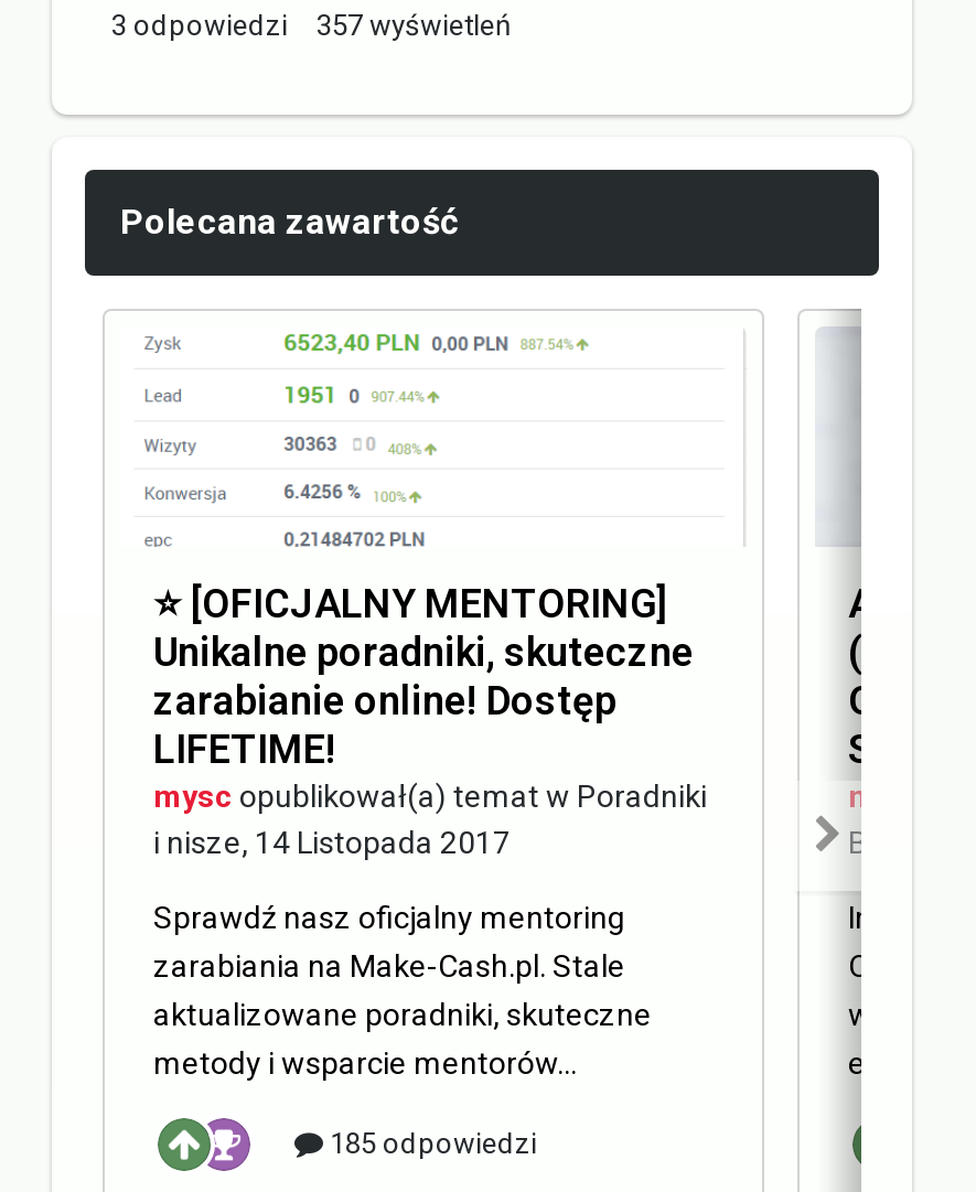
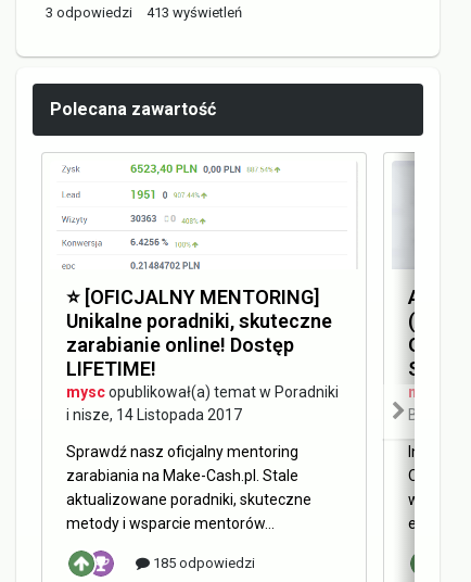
[111,8,511,41] 3 odpowiedzi 357 wyświetleń -> [46,4,242,20] 3 odpowiedzi 413 wyświetleń

